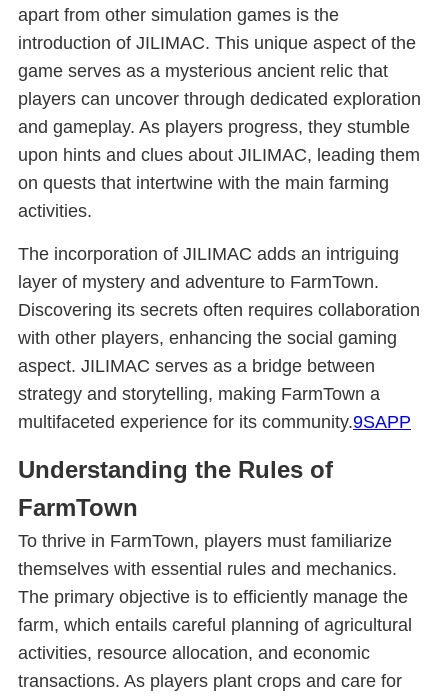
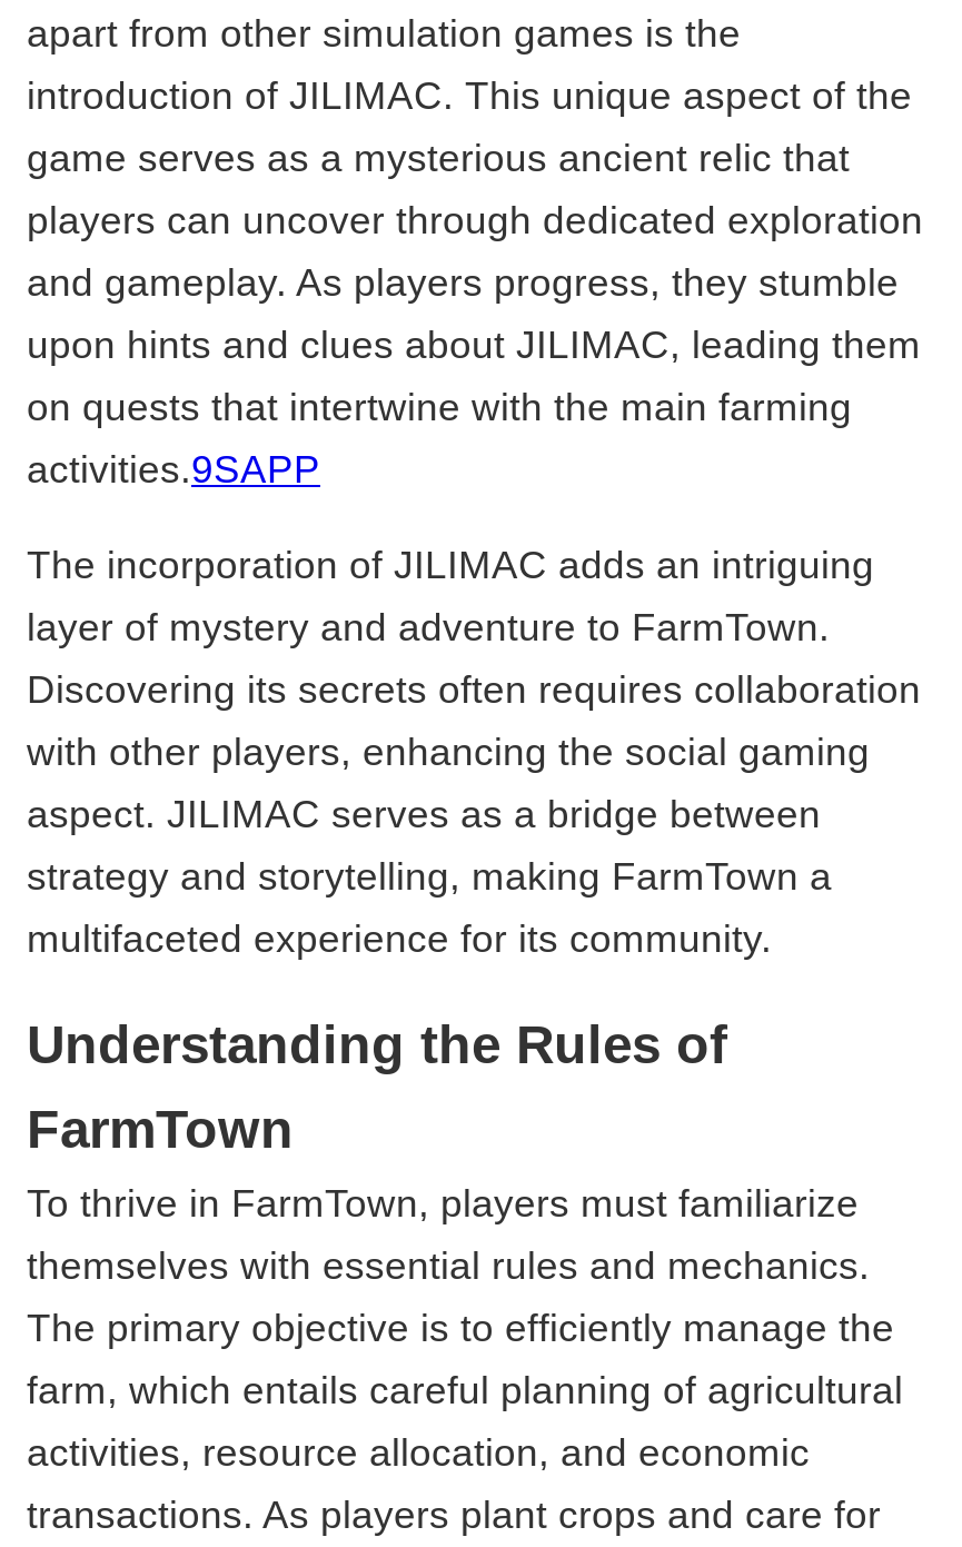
[18,201,92,221] activities. -> [27,447,320,492] activities.9SAPP
[18,412,411,432] multifaceted experience for its community.9SAPP -> [27,916,772,961] multifaceted experience for its community.

